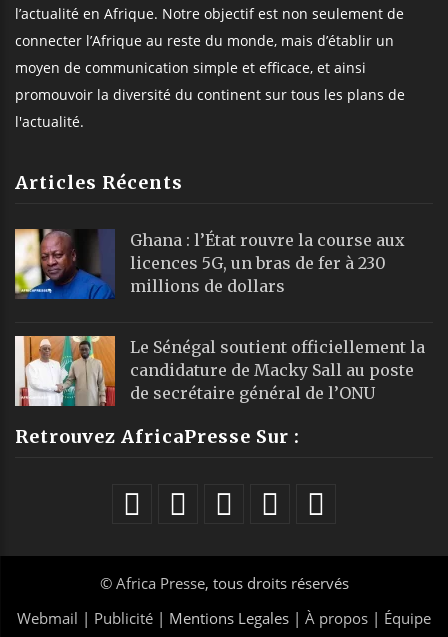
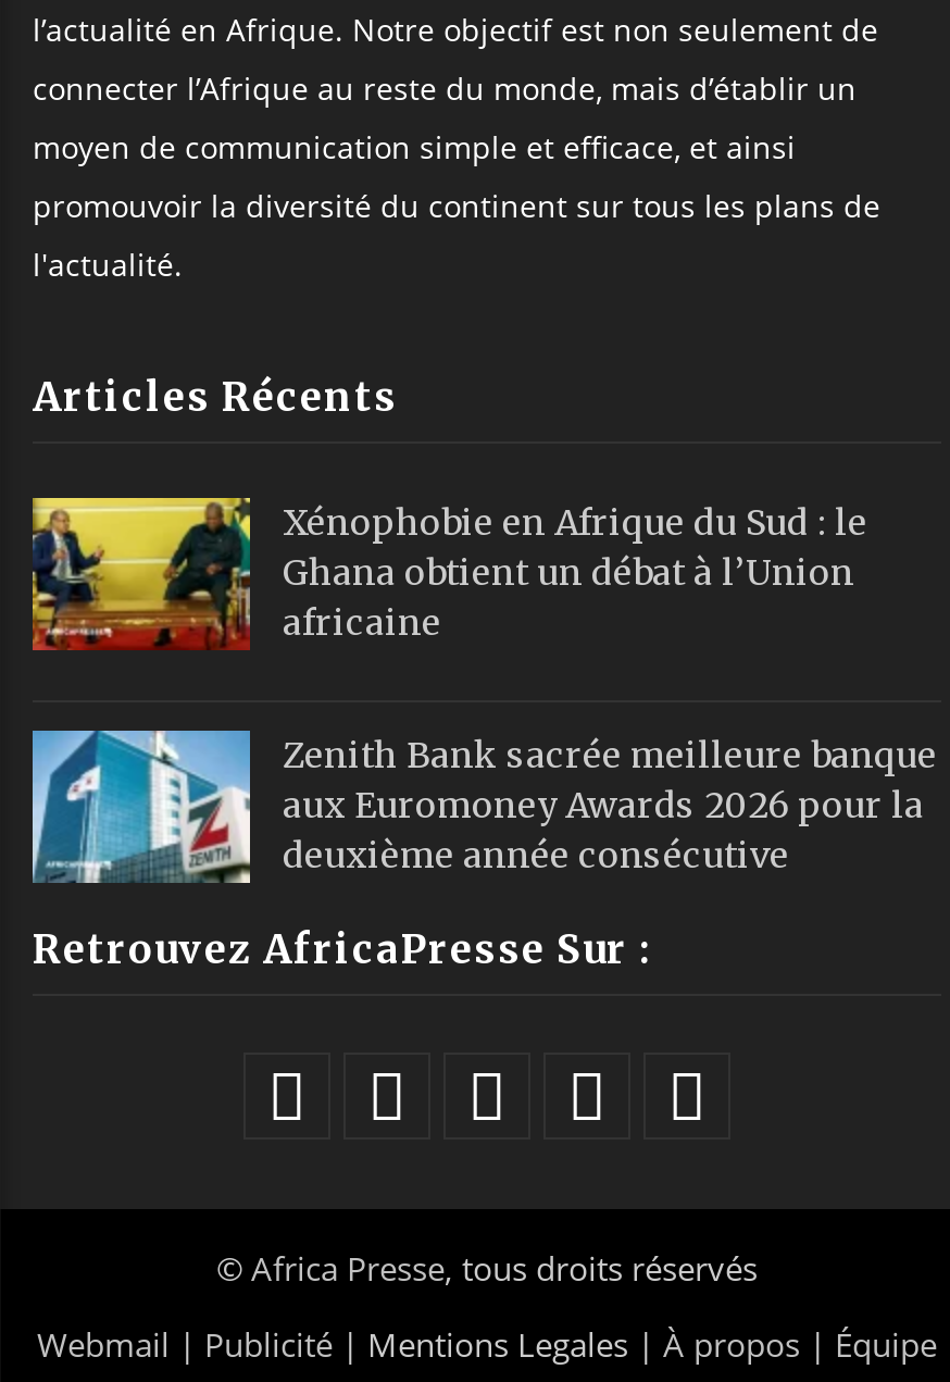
[14,229,405,300] [image] | Ghana : l’État rouvre la course aux | licences 5G, un bras de fer à 230 | millions de dollars -> [30,496,867,652] [image] | Xénophobie en Afrique du Sud : le | Ghana obtient un débat à l’Union | africaine
[14,335,425,407] [image] | Le Sénégal soutient officiellement la | candidature de Macky Sall au poste | de secrétaire général de l’ONU -> [30,729,937,885] [image] | Zenith Bank sacrée meilleure banque | aux Euromoney Awards 2026 pour la | deuxième année consécutive

